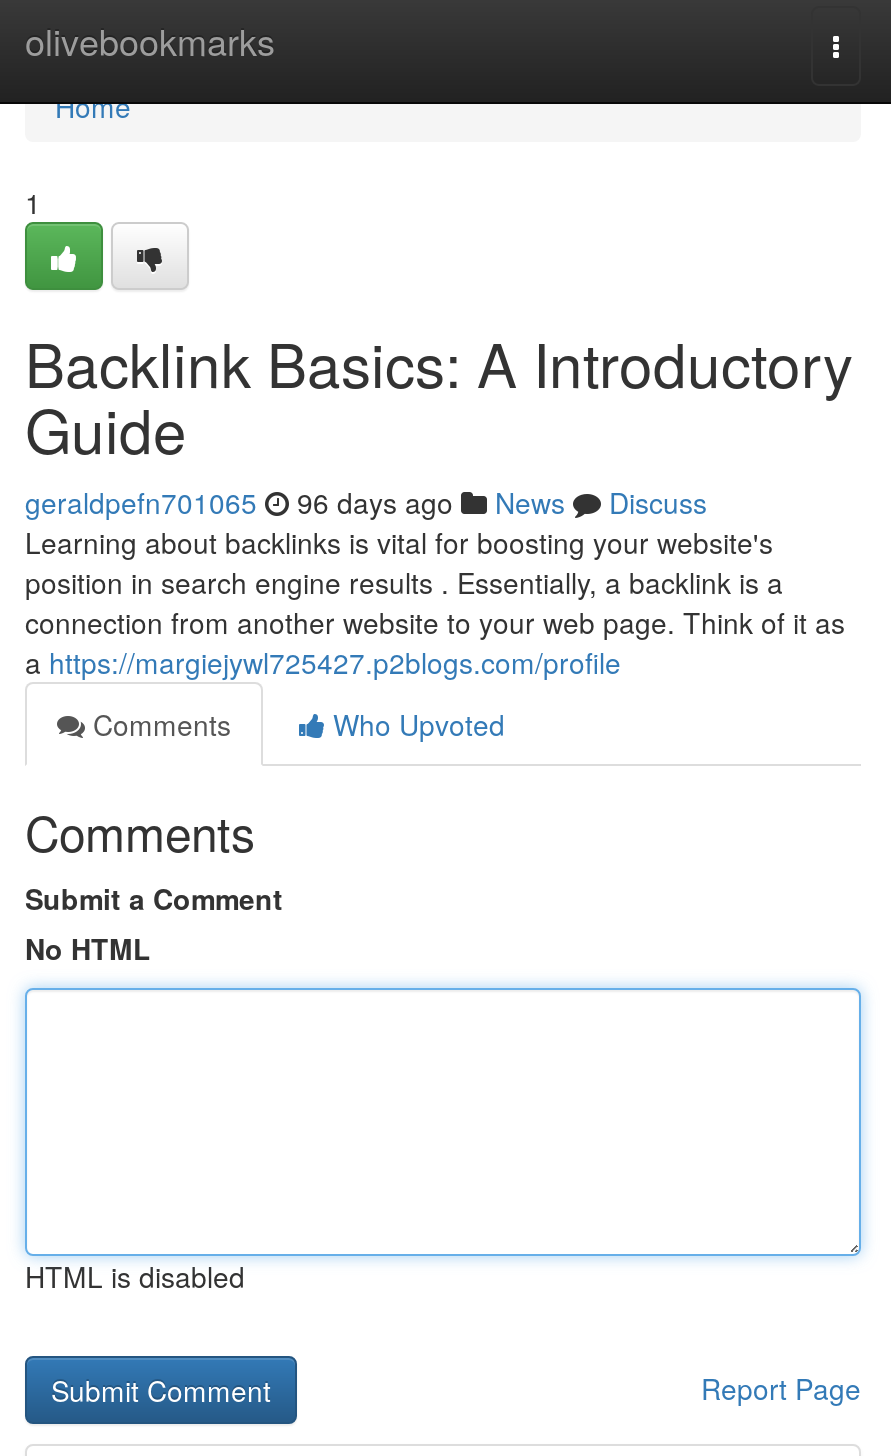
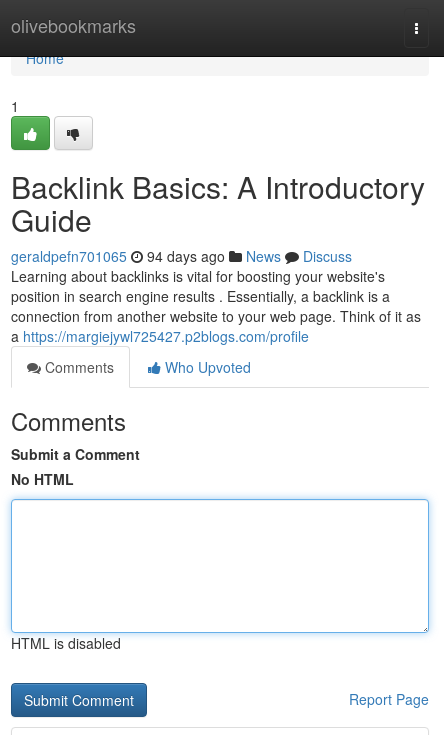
[25,482,707,522] geraldpefn701065 96 days ago News Discuss -> [11,246,352,266] geraldpefn701065 94 days ago News Discuss

